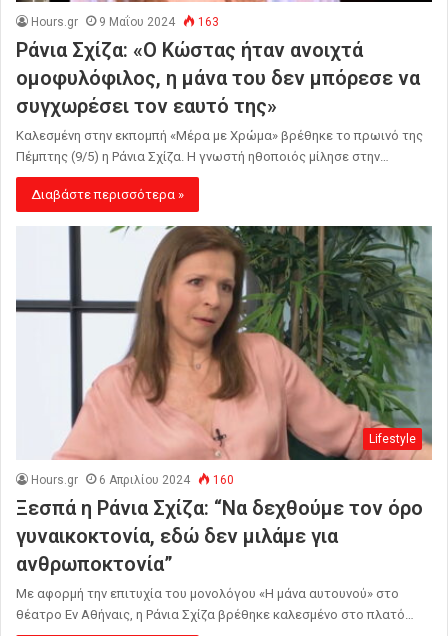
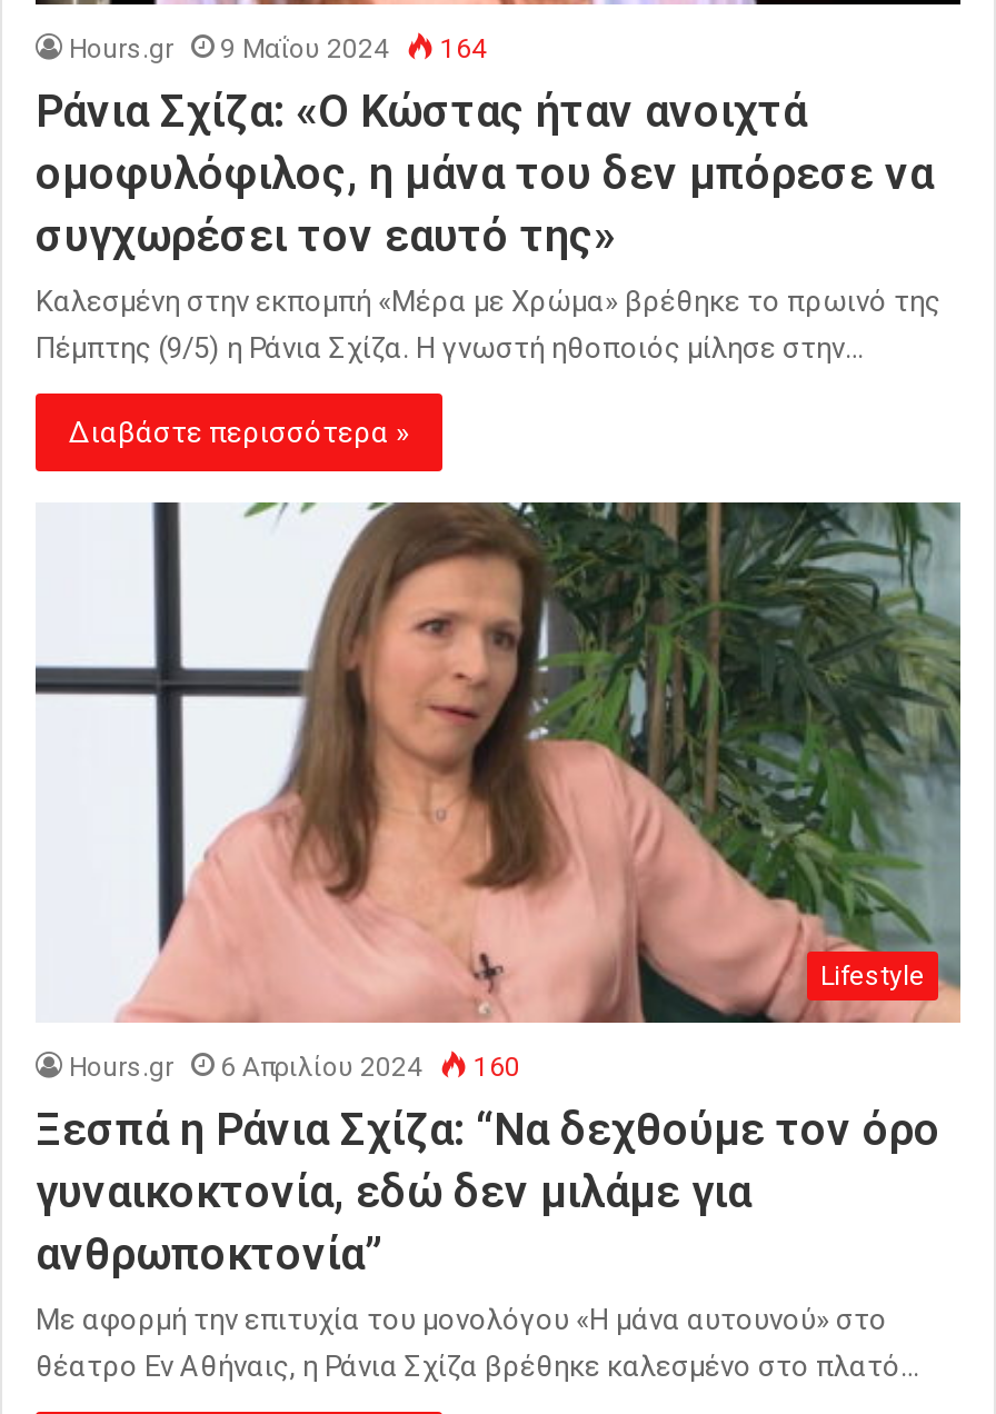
[31,15,219,29] Hours.gr 9 Μαΐου 2024 163 -> [69,33,487,64] Hours.gr 9 Μαΐου 2024 164

